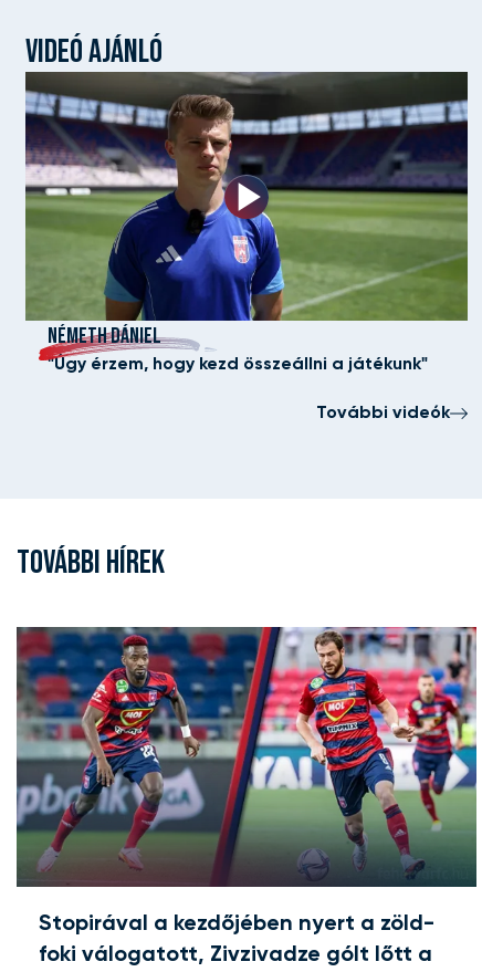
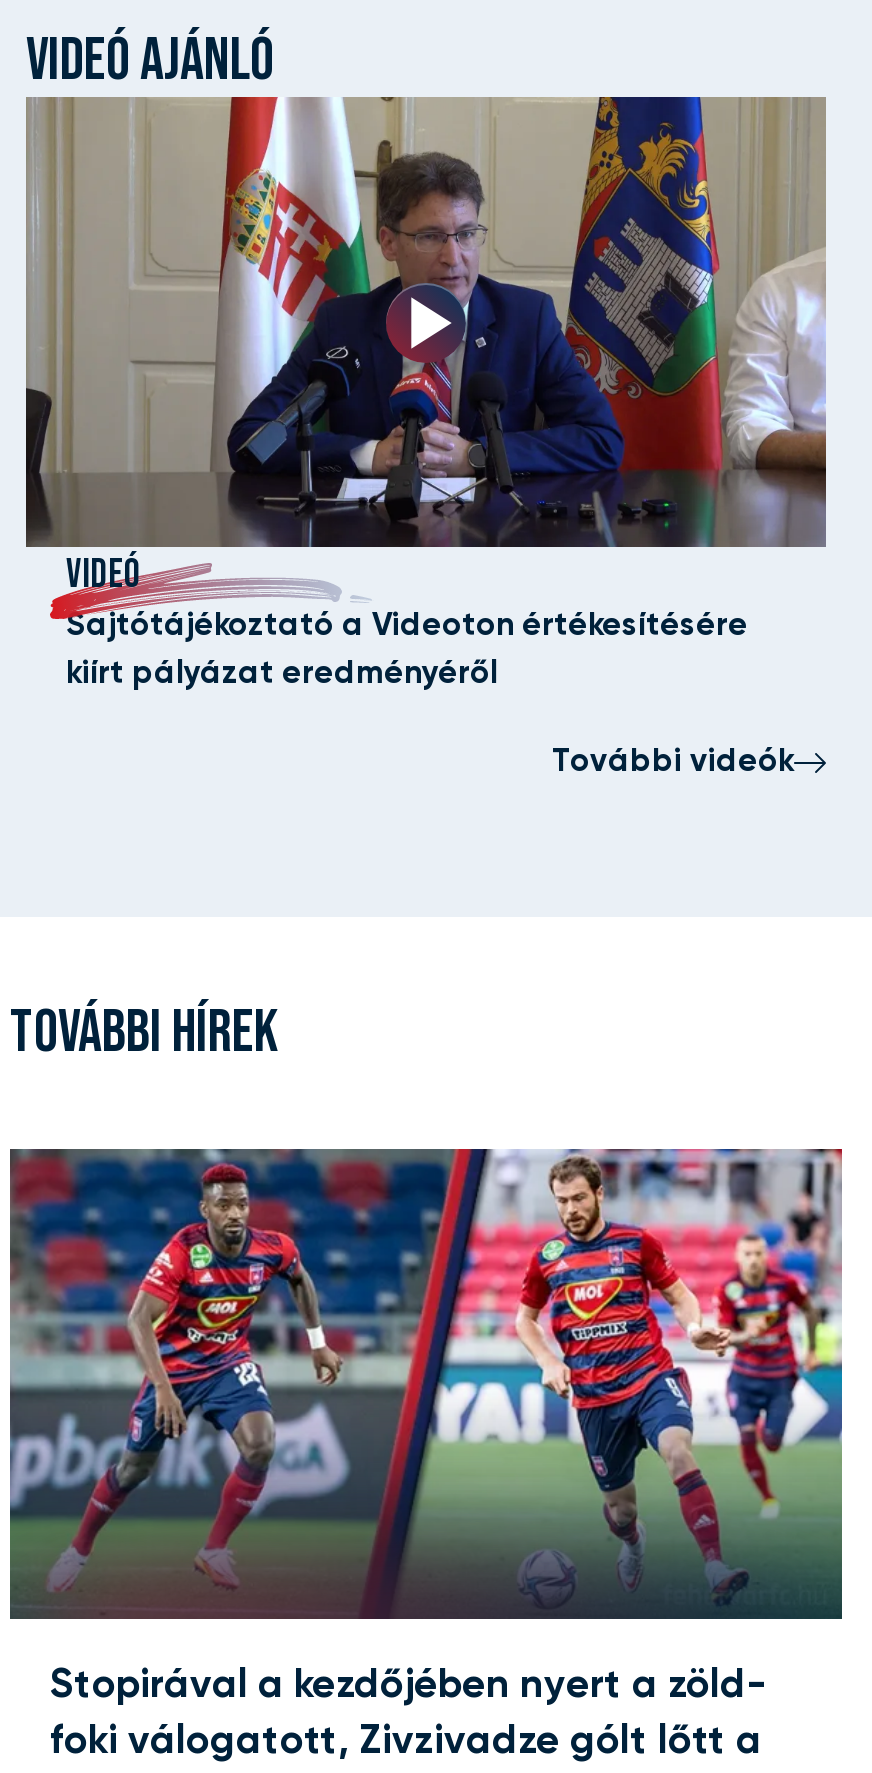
[24,71,469,374] [image] | NÉMETH DÁNIEL | "Úgy érzem, hogy kezd összeállni a játékunk" -> [24,95,826,692] [image] | VIDEÓ | Sajtótájékoztató a Videoton értékesítésére | kiírt pályázat eredményéről

